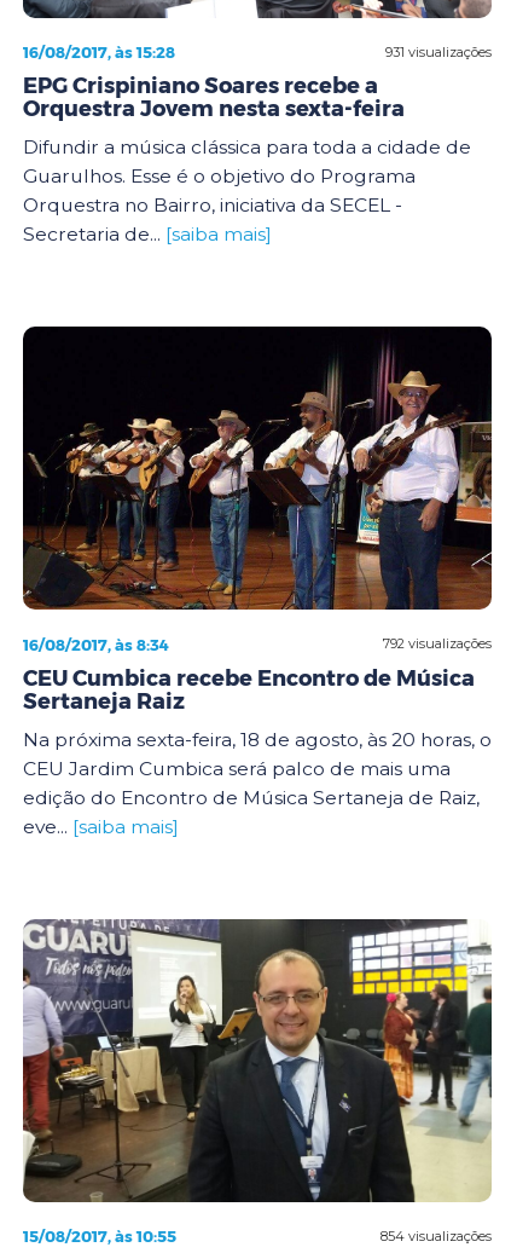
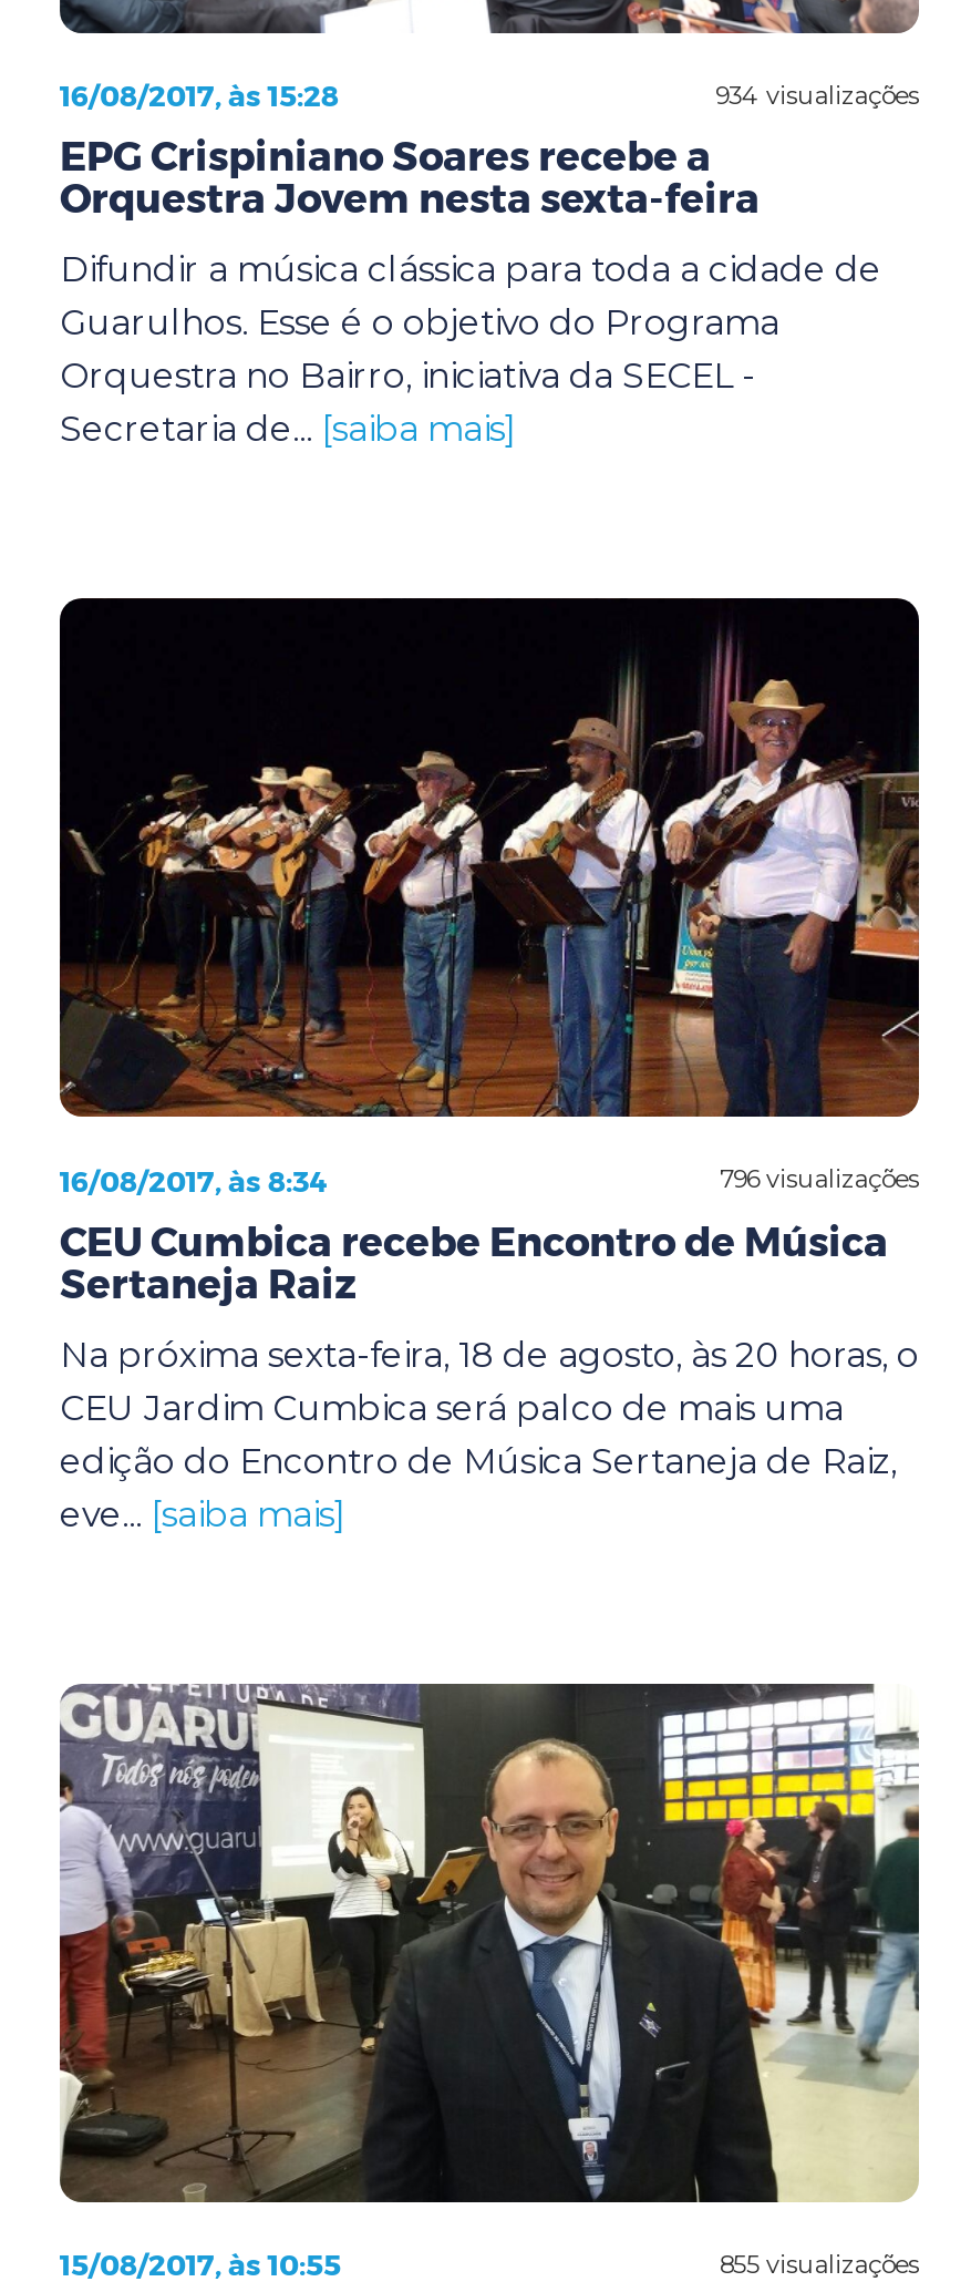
[385,43,492,60] 931 visualizações -> [715,79,919,110] 934 visualizações
[383,635,492,652] 792 visualizações -> [720,1163,919,1194] 796 visualizações
[381,1227,492,1244] 854 visualizações -> [720,2248,919,2279] 855 visualizações

